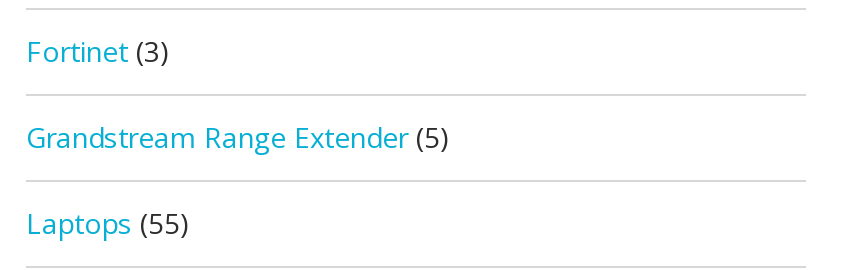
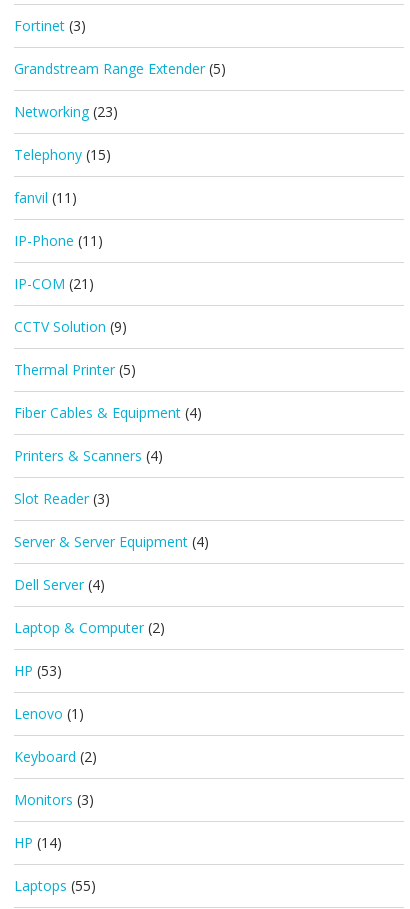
none -> [14,102,209,852] Networking (23) | Telephony (15) | fanvil (11) | IP-Phone (11) | IP-COM (21) | CCTV Solution (9) | Thermal Printer (5) | Fiber Cables & Equipment (4) | Printers & Scanners (4) | Slot Reader (3) | Server & Server Equipment (4) | Dell Server (4) | Laptop & Computer (2) | HP (53) | Lenovo (1) | Keyboard (2) | Monitors (3) | HP (14)

